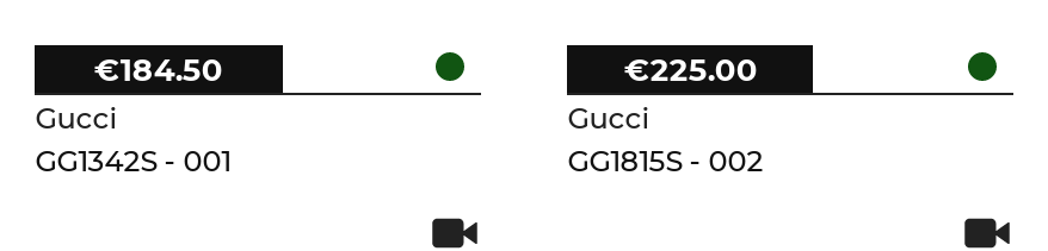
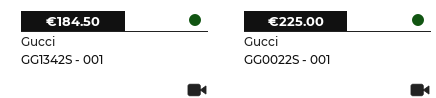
[567,142,763,178] GG1815S - 002 -> [244,52,330,67] GG0022S - 001

